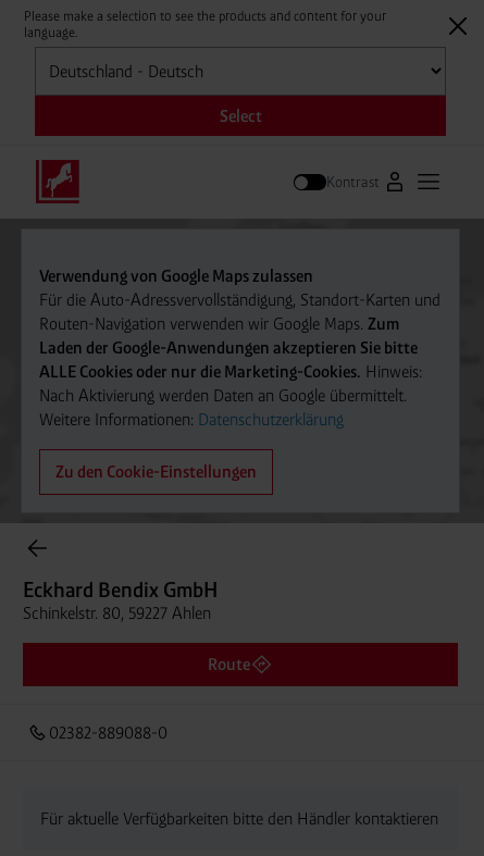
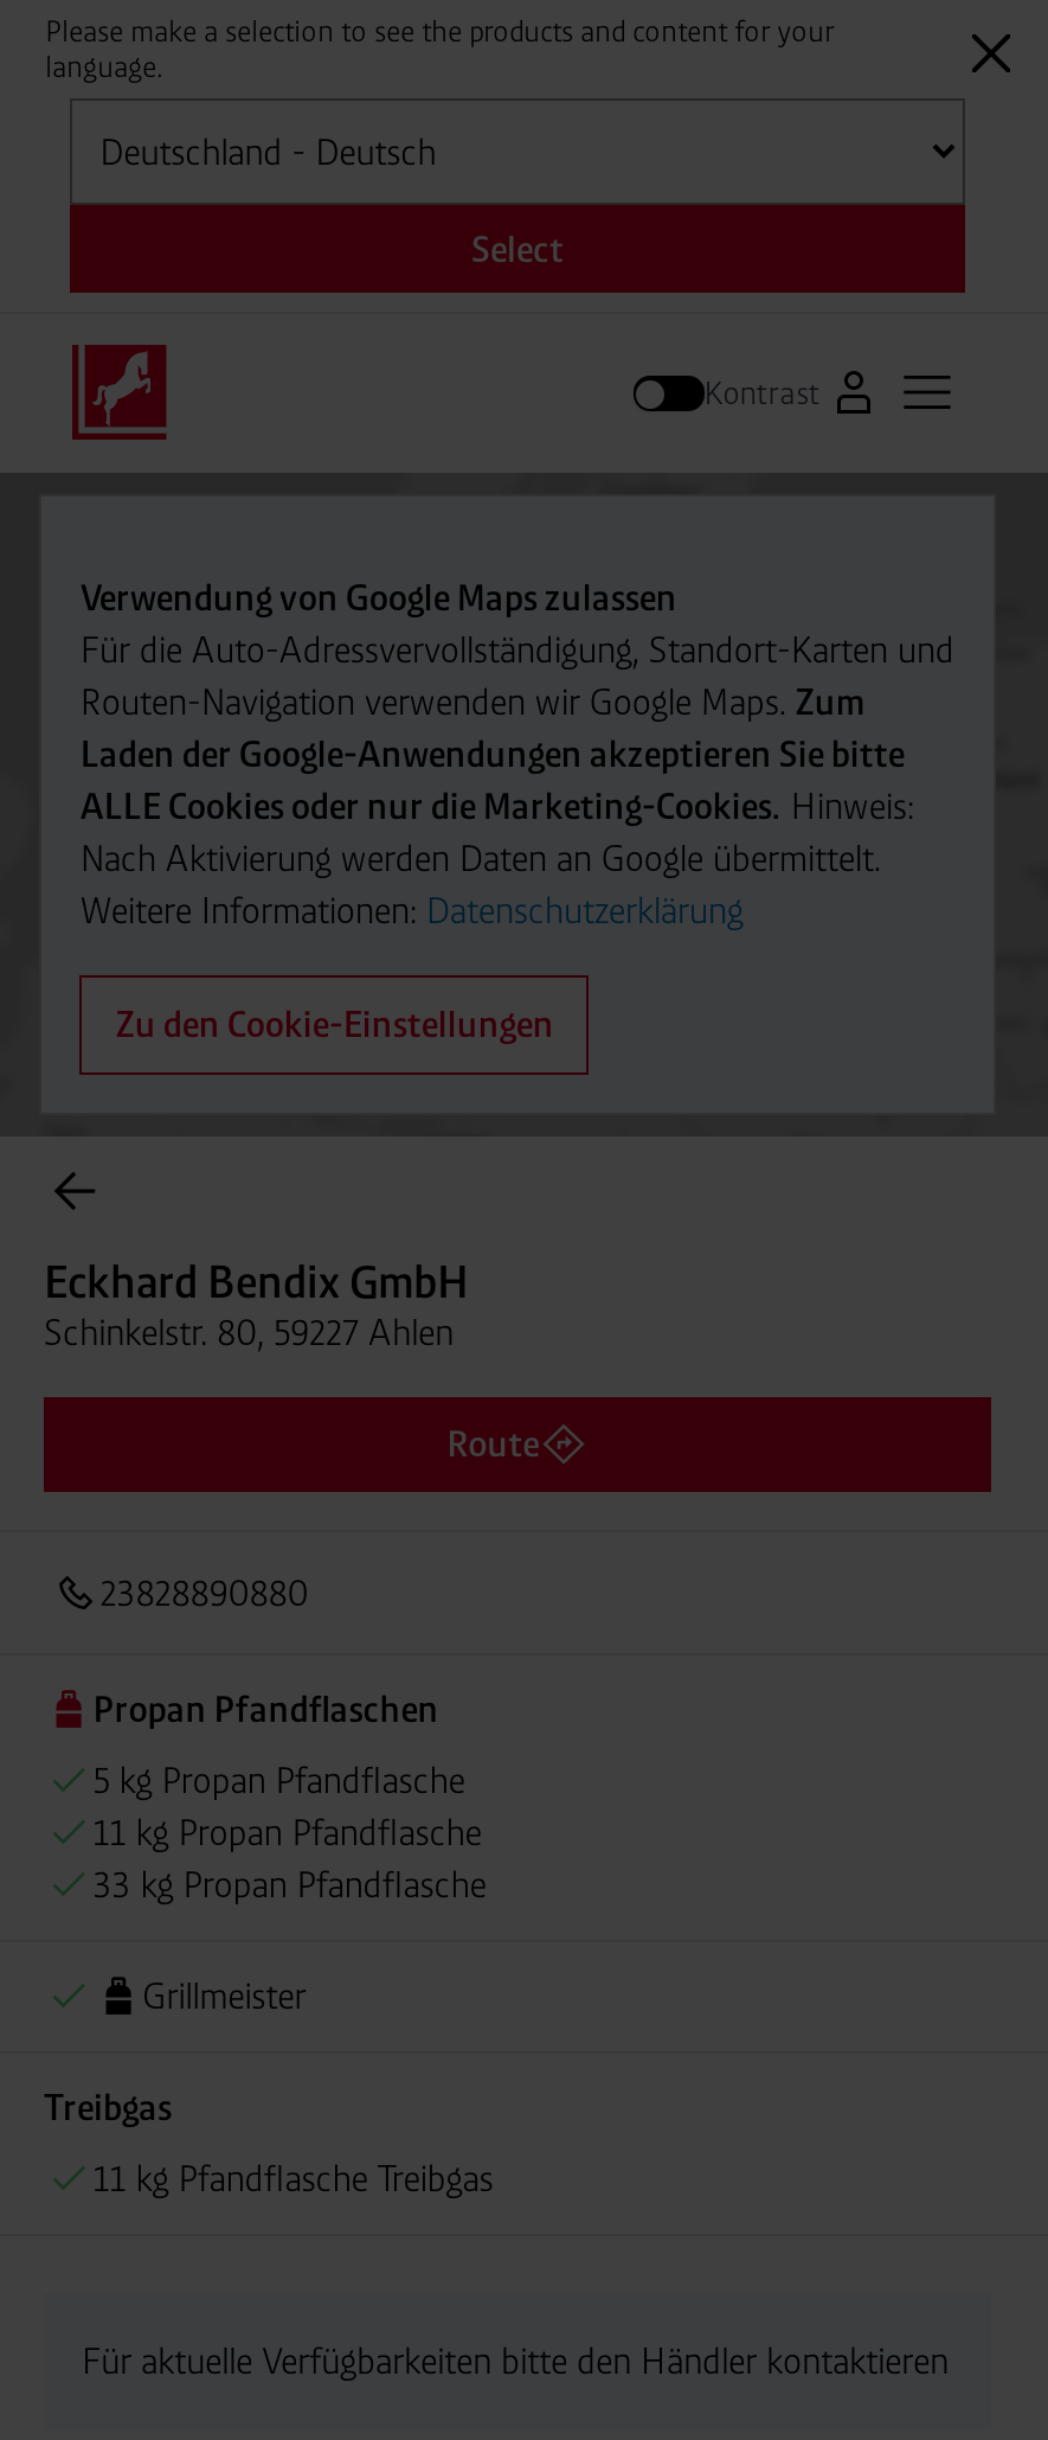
[49,723,167,742] 02382-889088-0 -> [44,1572,493,2198] 23828890880 | Propan Pfandflaschen | 5 kg Propan Pfandflasche | 11 kg Propan Pfandflasche | 33 kg Propan Pfandflasche | Grillmeister | Treibgas | 11 kg Pfandflasche Treibgas

